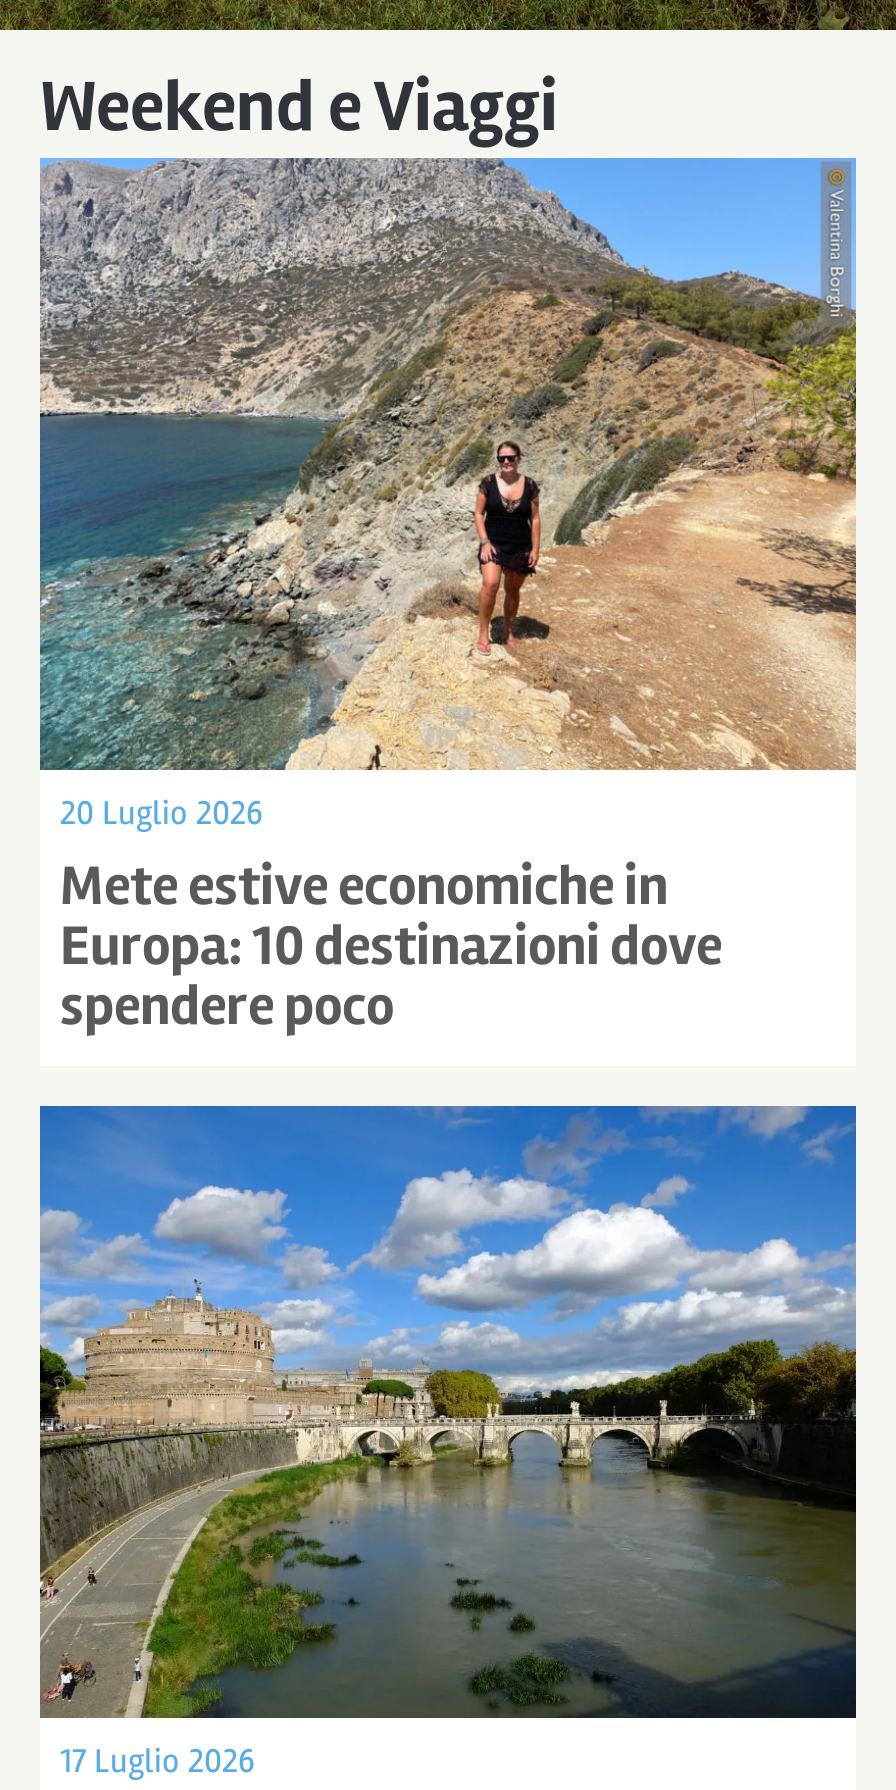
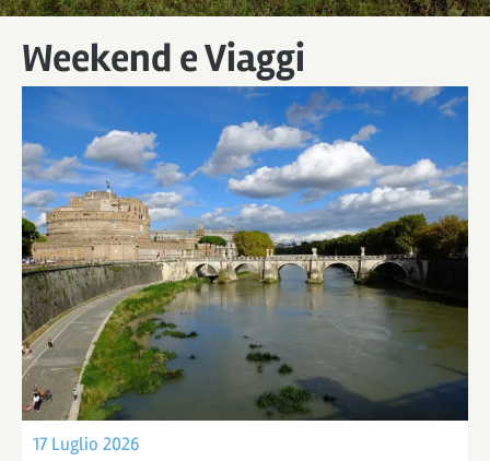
[38,158,858,1039] [image] | 20 Luglio 2026 | Mete estive economiche in | Europa: 10 destinazioni dove | spendere poco -> none

